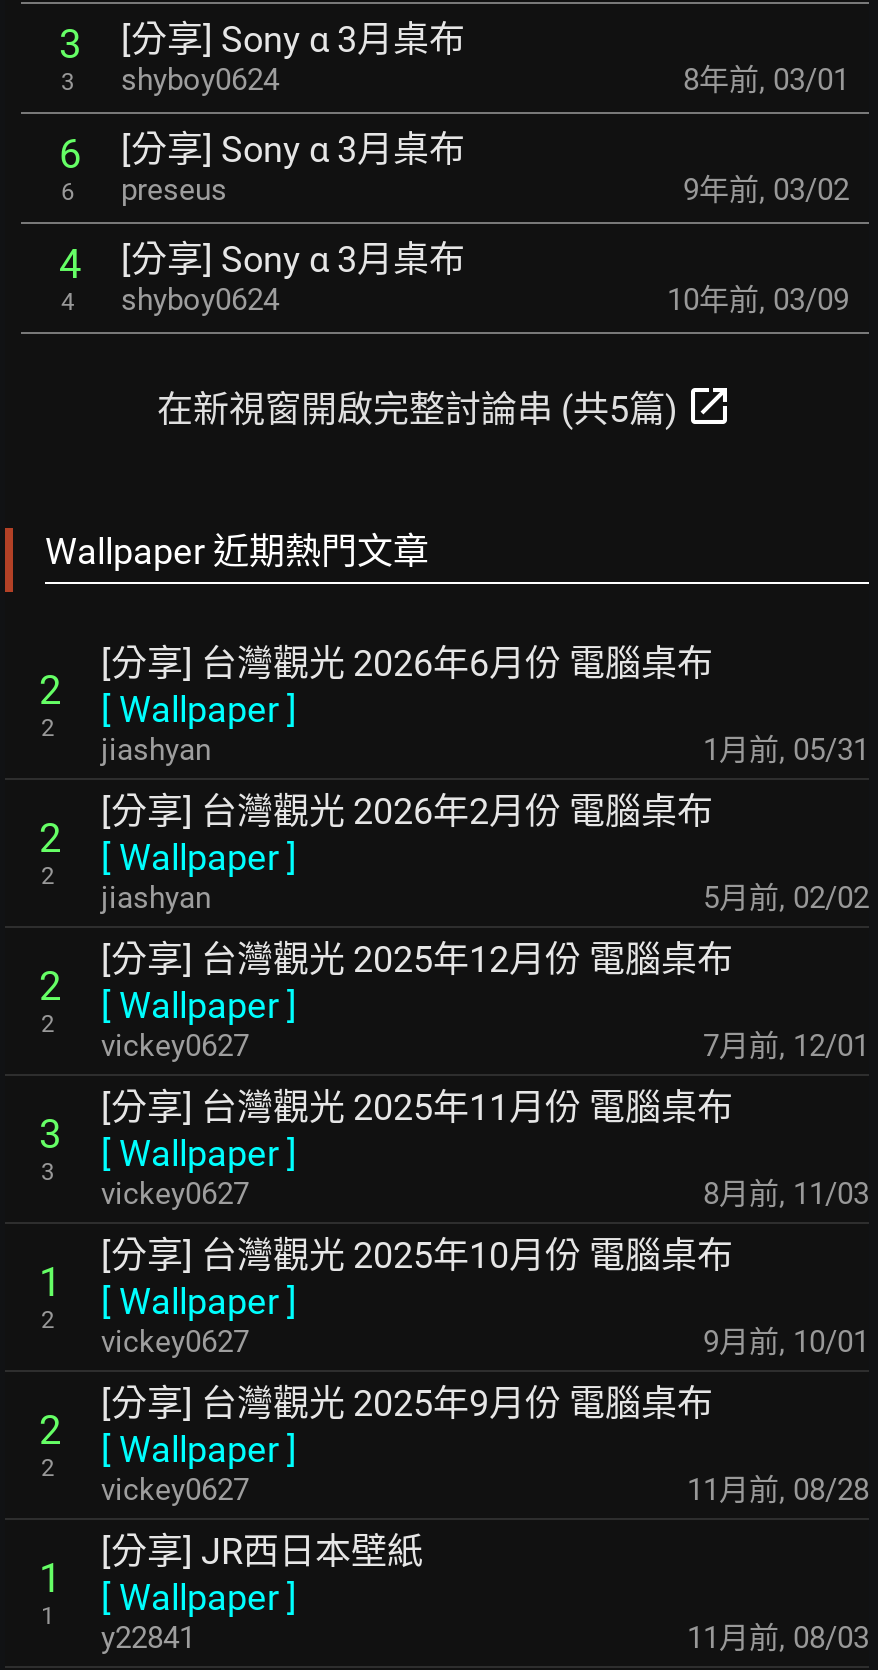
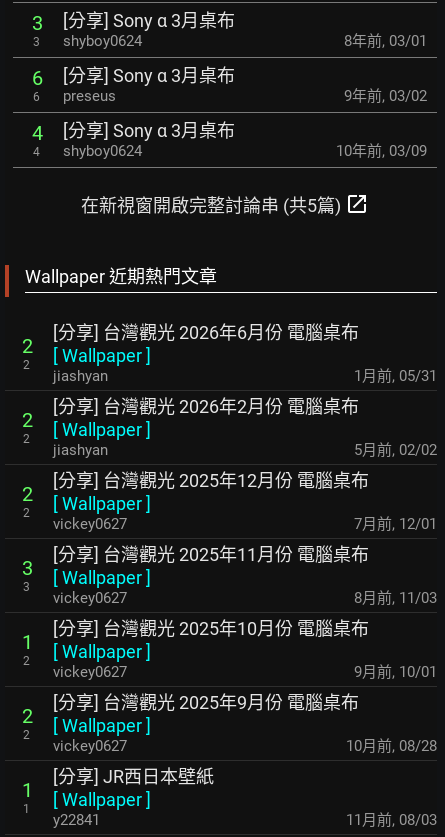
[687,1472,869,1508] 11月前, 08/28 -> [346,737,437,755] 10月前, 08/28

